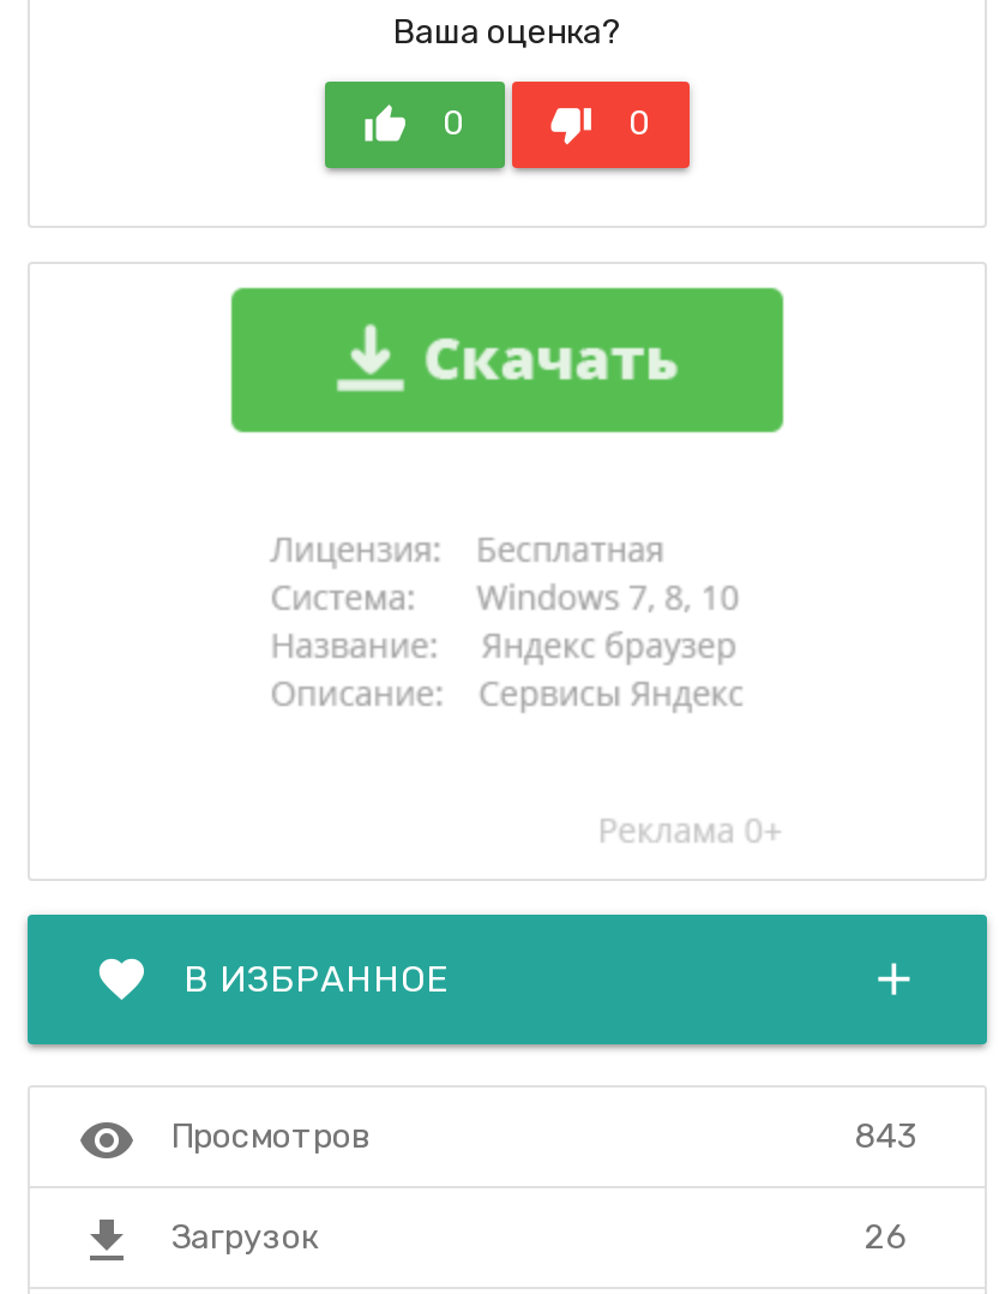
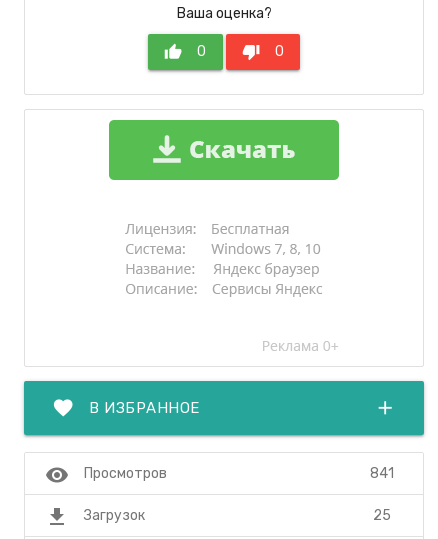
[854,1115,919,1156] 843 -> [370,464,394,481] 841
[865,1216,908,1257] 26 -> [373,506,391,523] 25

